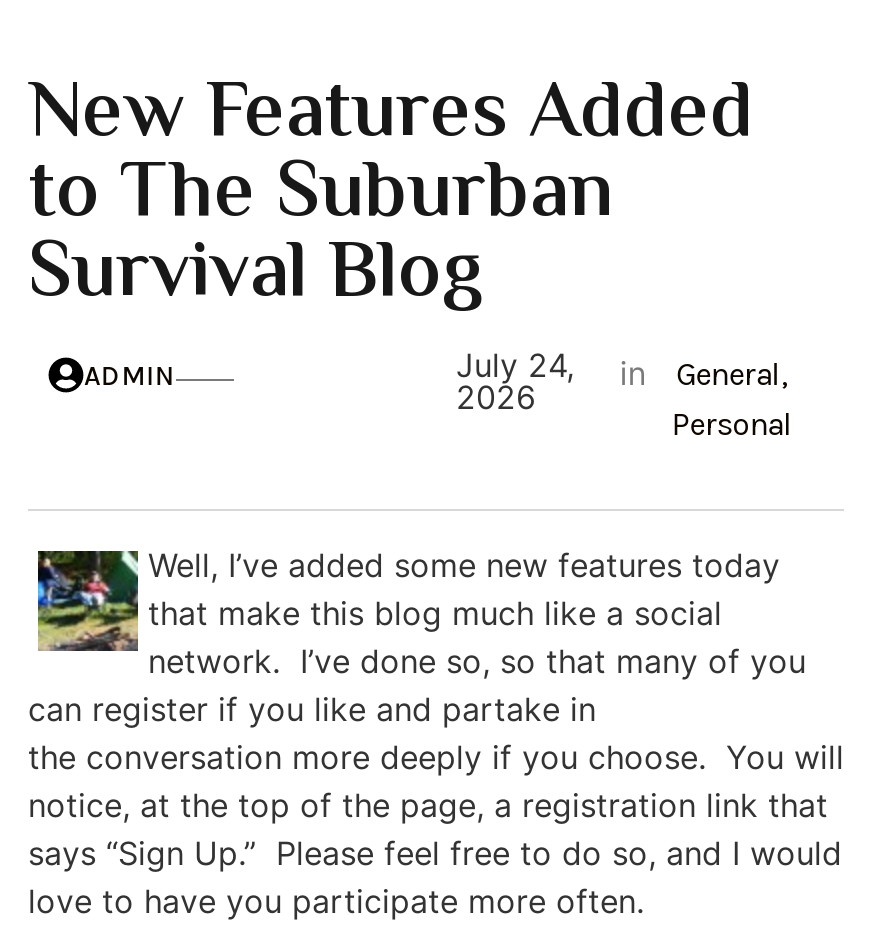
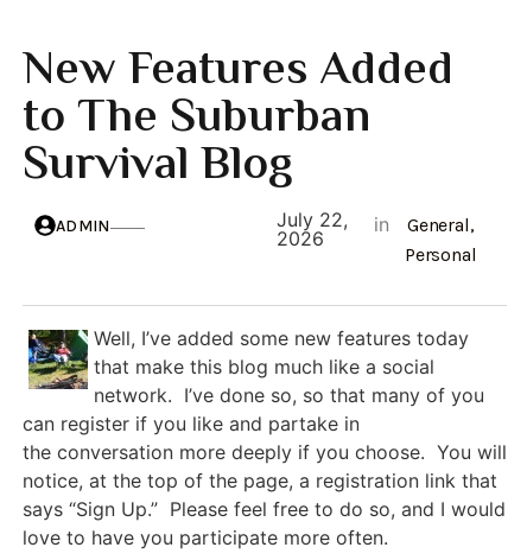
[456,346,788,394] July 24, in General, -> [277,208,474,237] July 22, in General,

